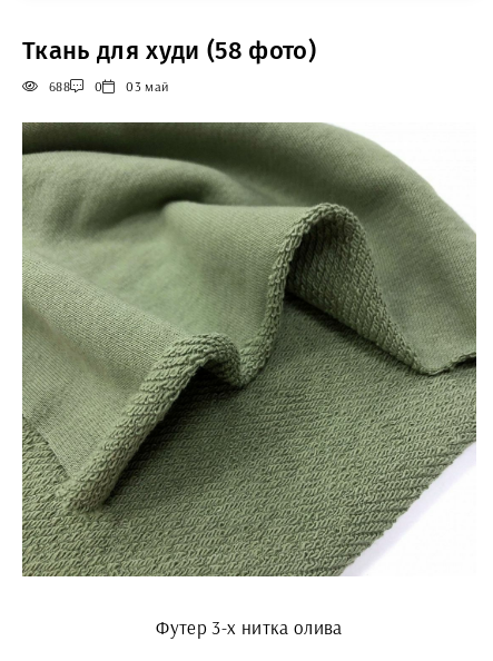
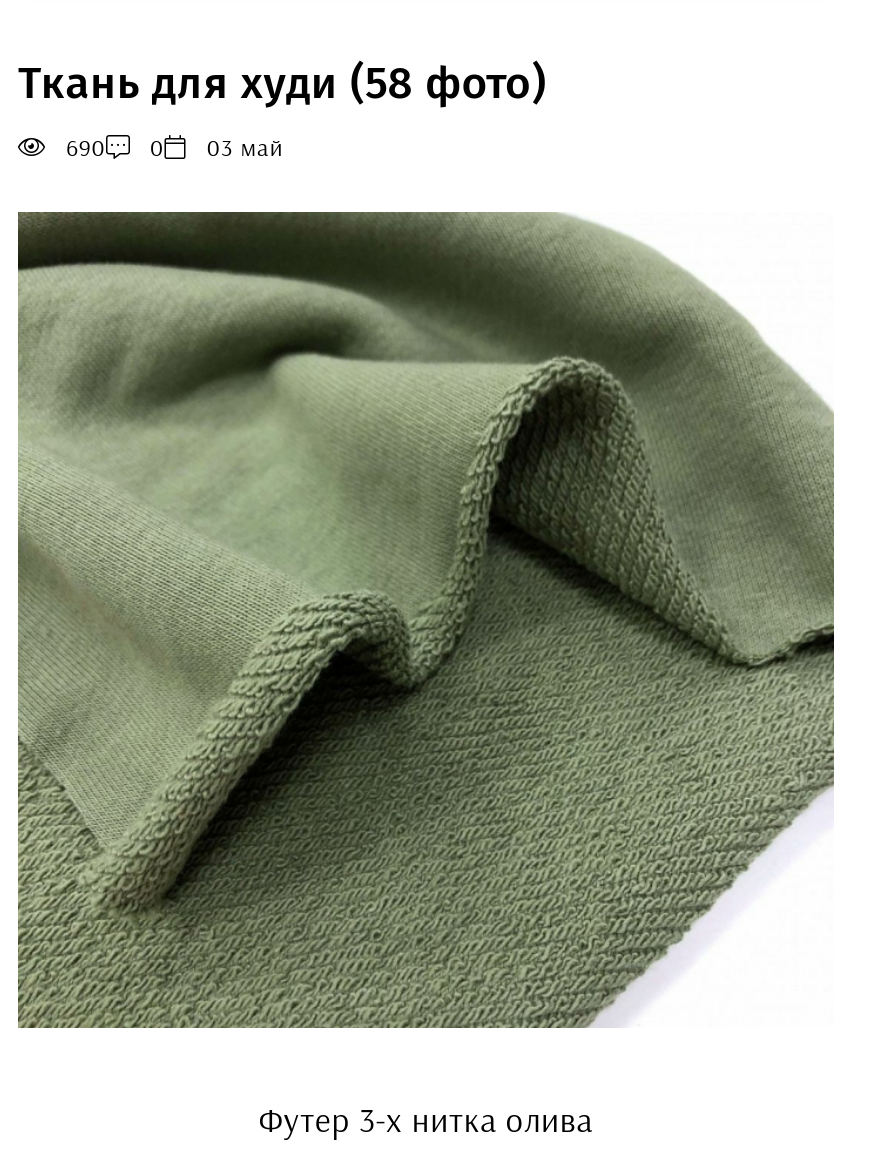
[49,78,168,95] 688 0 03 май -> [66,132,282,162] 690 0 03 май

